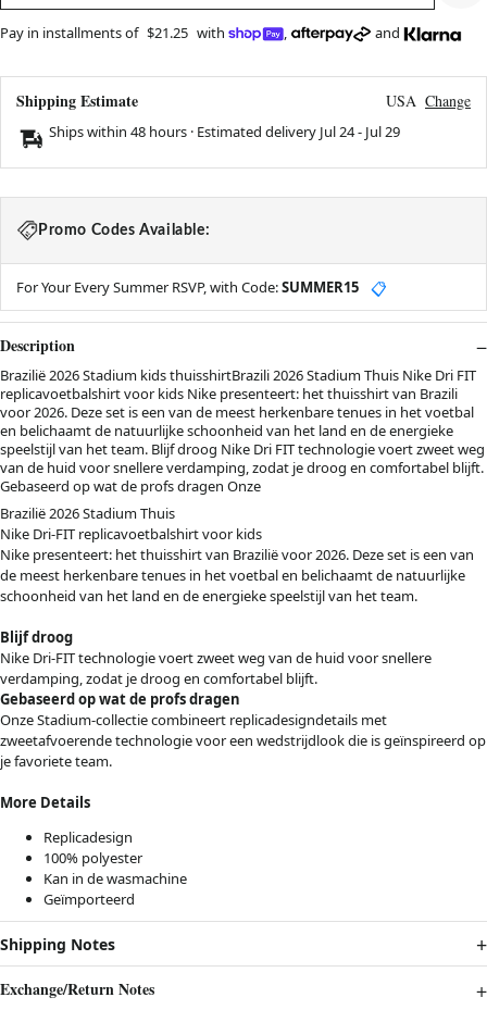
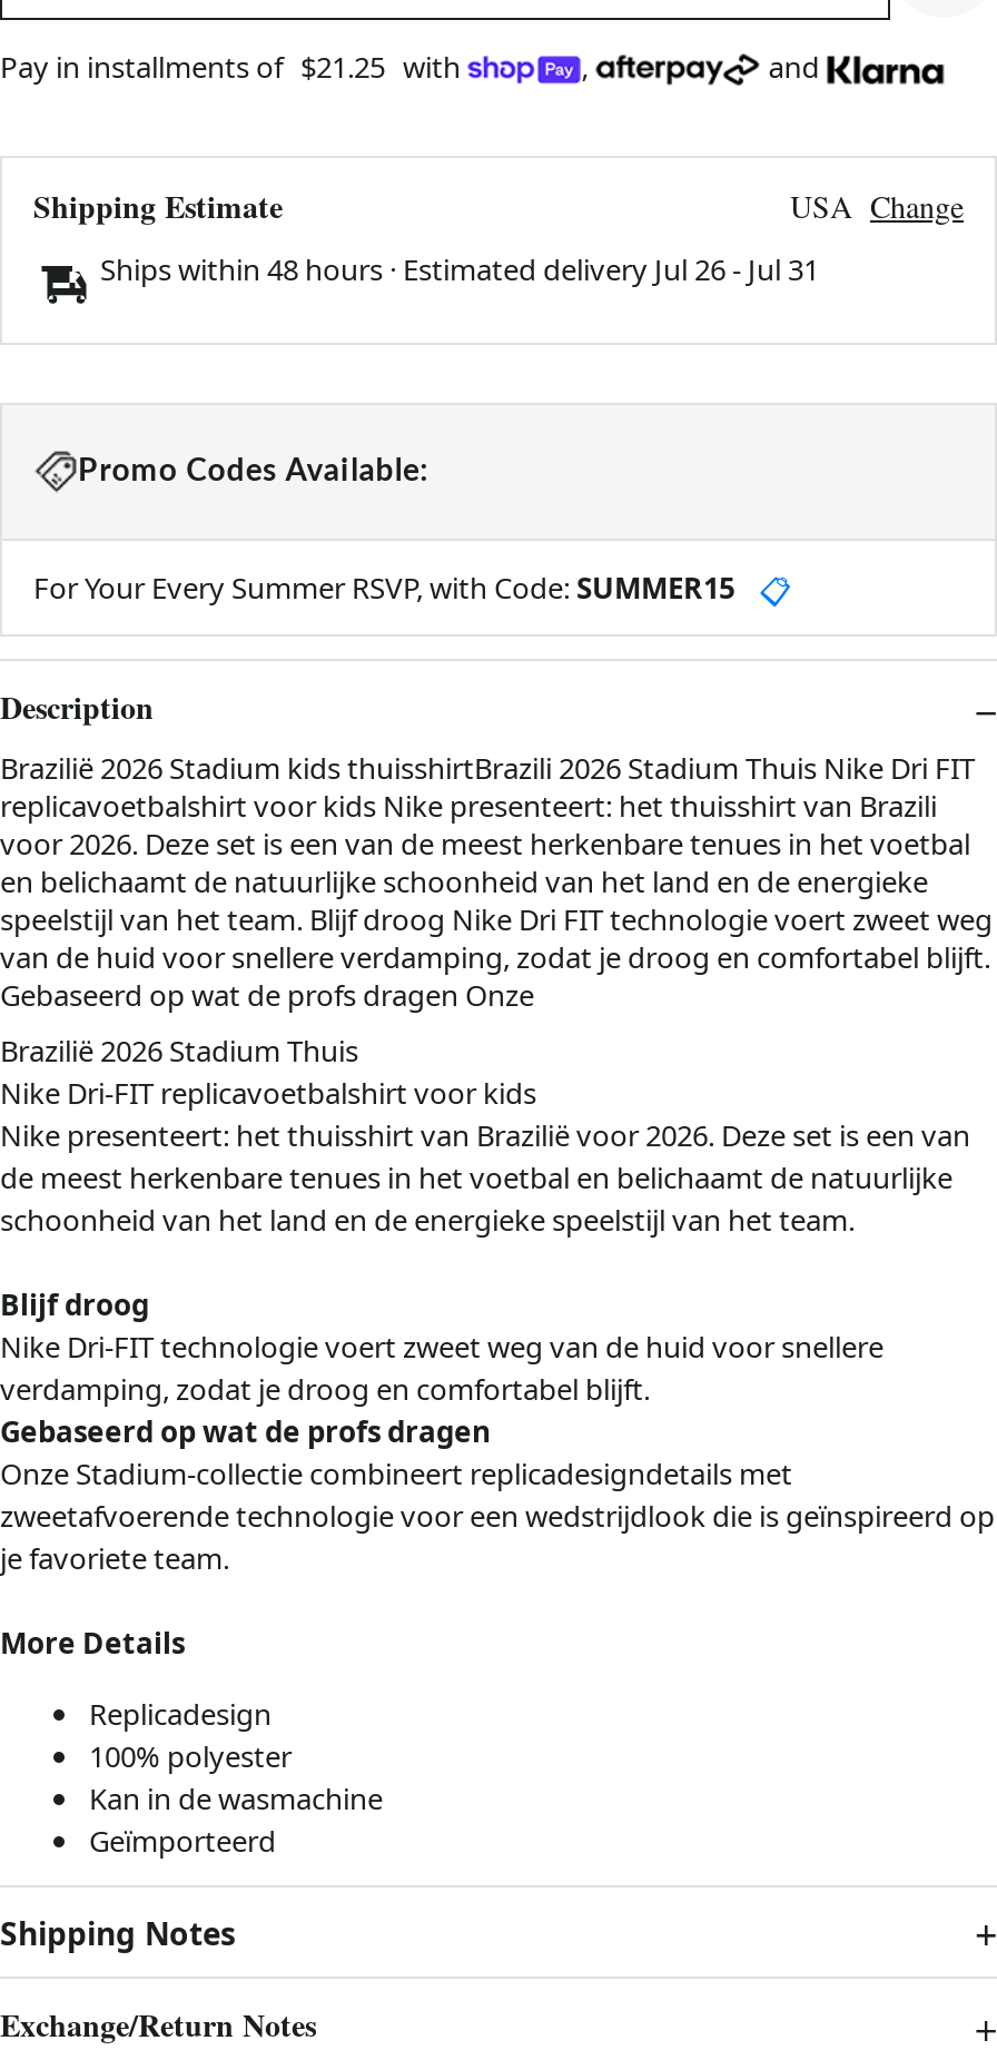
[49,122,400,142] Ships within 48 hours · Estimated delivery Jul 24 - Jul 29 -> [100,250,819,290] Ships within 48 hours · Estimated delivery Jul 26 - Jul 31

